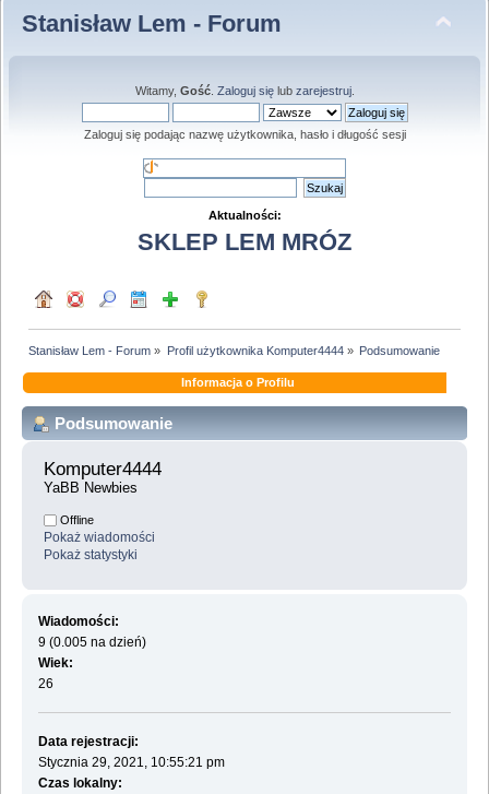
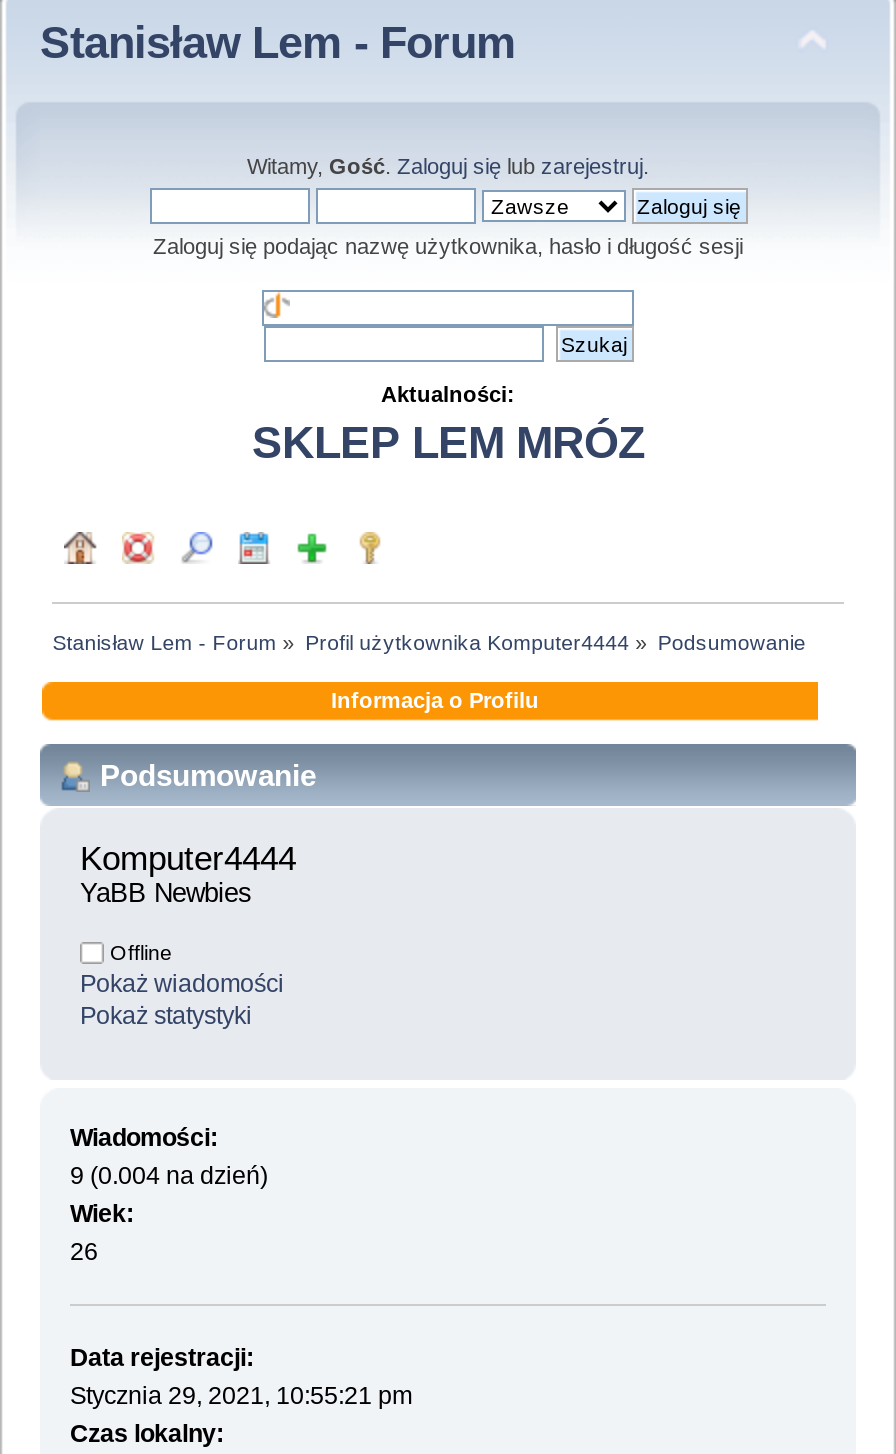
[38,635,146,650] 9 (0.005 na dzień) -> [70,1162,268,1190] 9 (0.004 na dzień)

